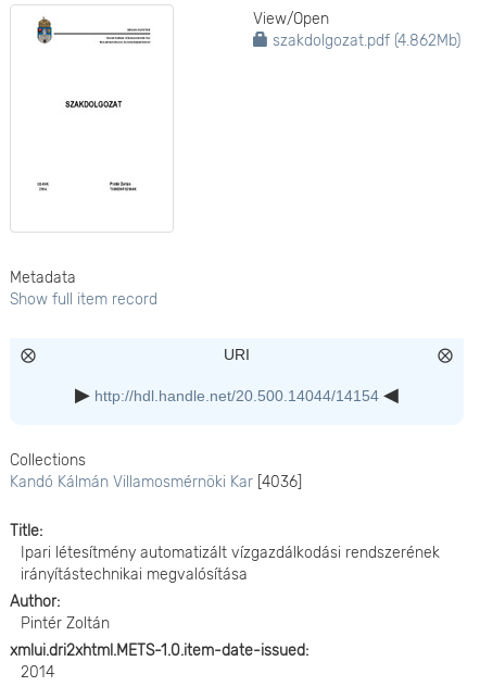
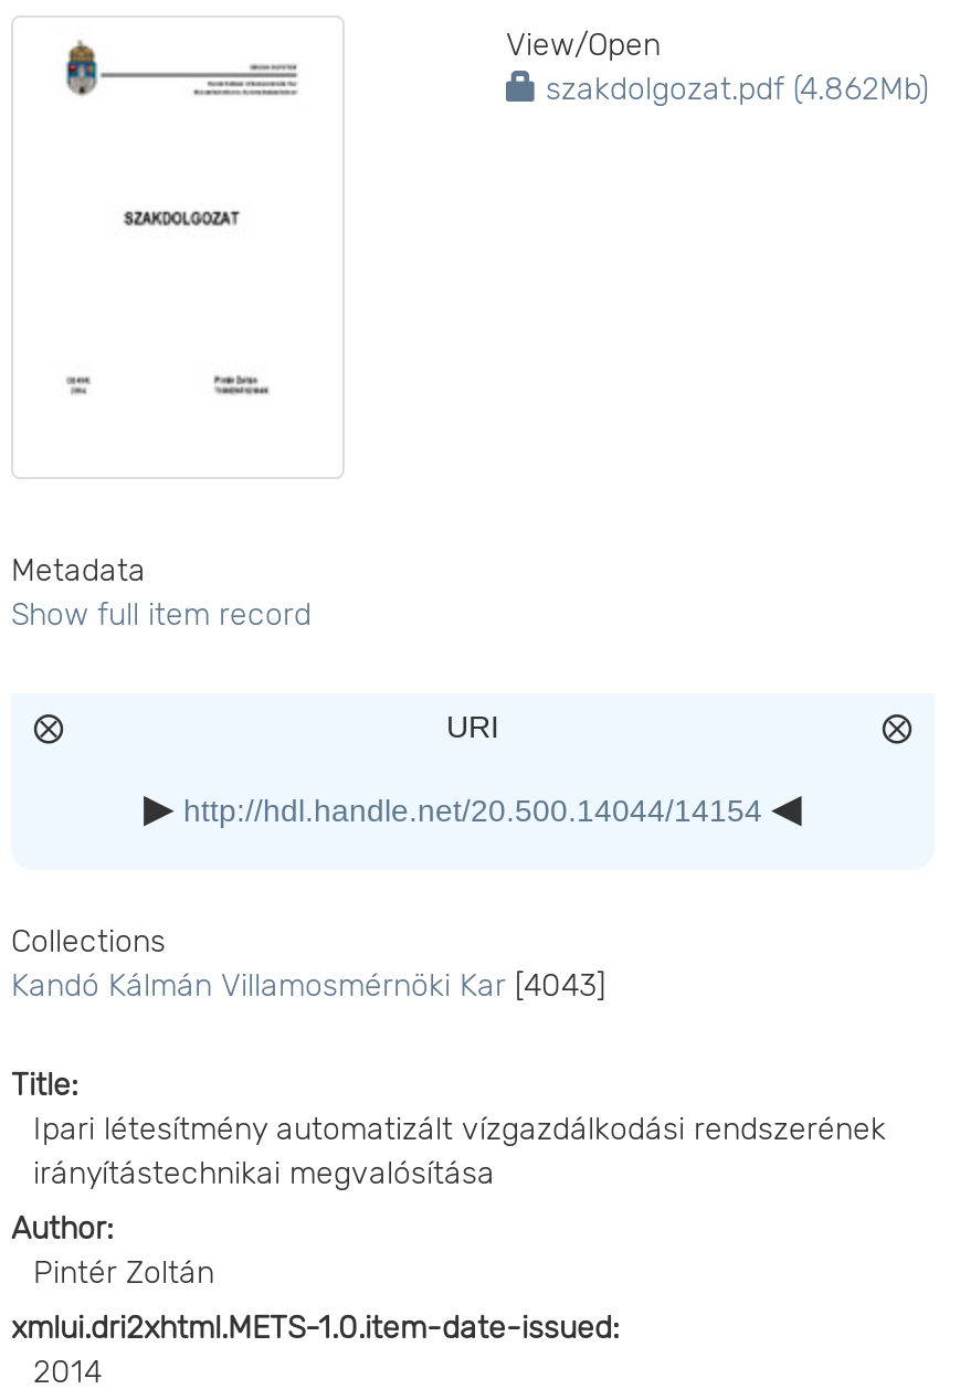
[10,473,302,491] Kandó Kálmán Villamosmérnöki Kar [4036] -> [11,967,605,1005] Kandó Kálmán Villamosmérnöki Kar [4043]

